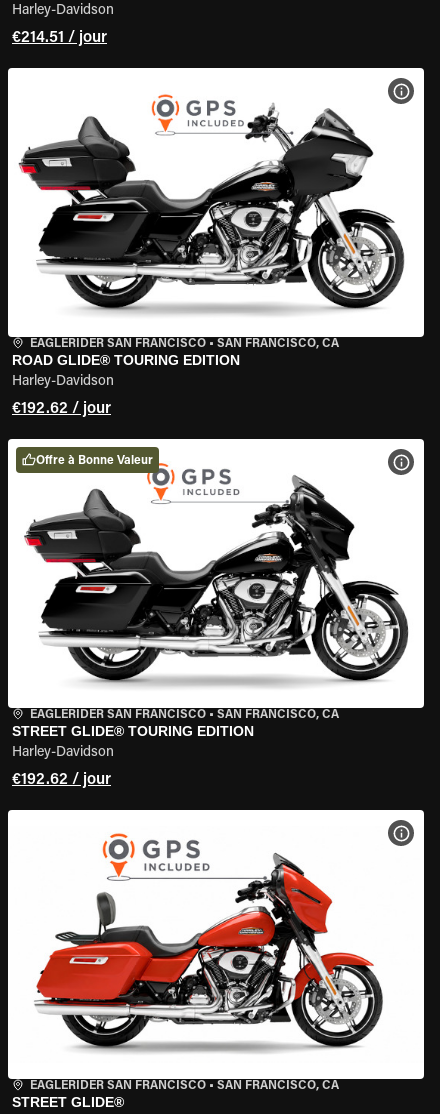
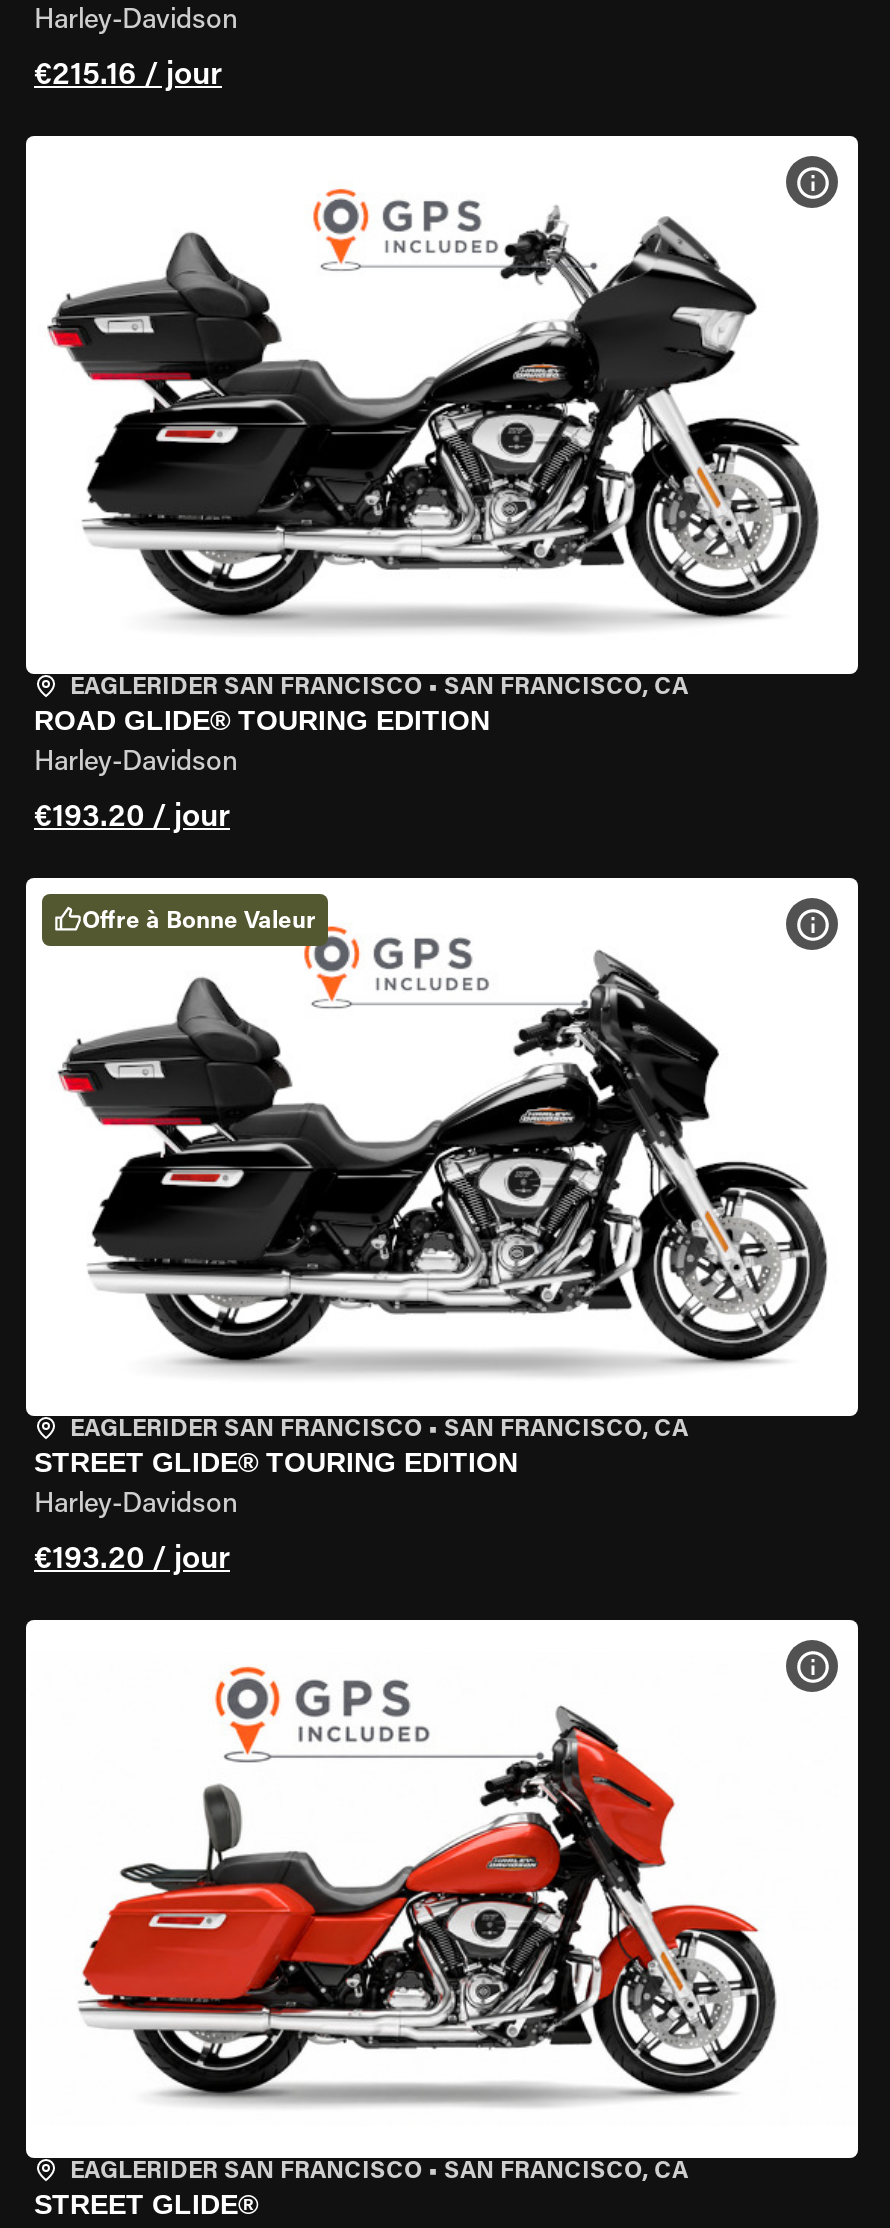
[12,30,107,46] €214.51 / jour -> [34,60,222,92] €215.16 / jour
[12,401,111,417] €192.62 / jour -> [34,802,230,834] €193.20 / jour
[12,772,111,788] €192.62 / jour -> [34,1544,230,1576] €193.20 / jour

